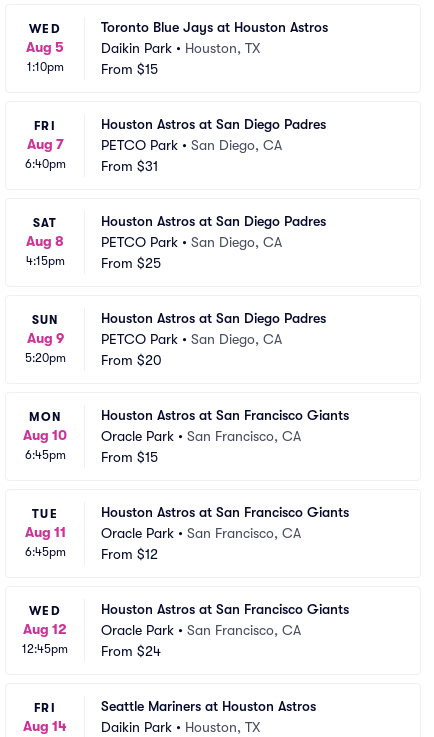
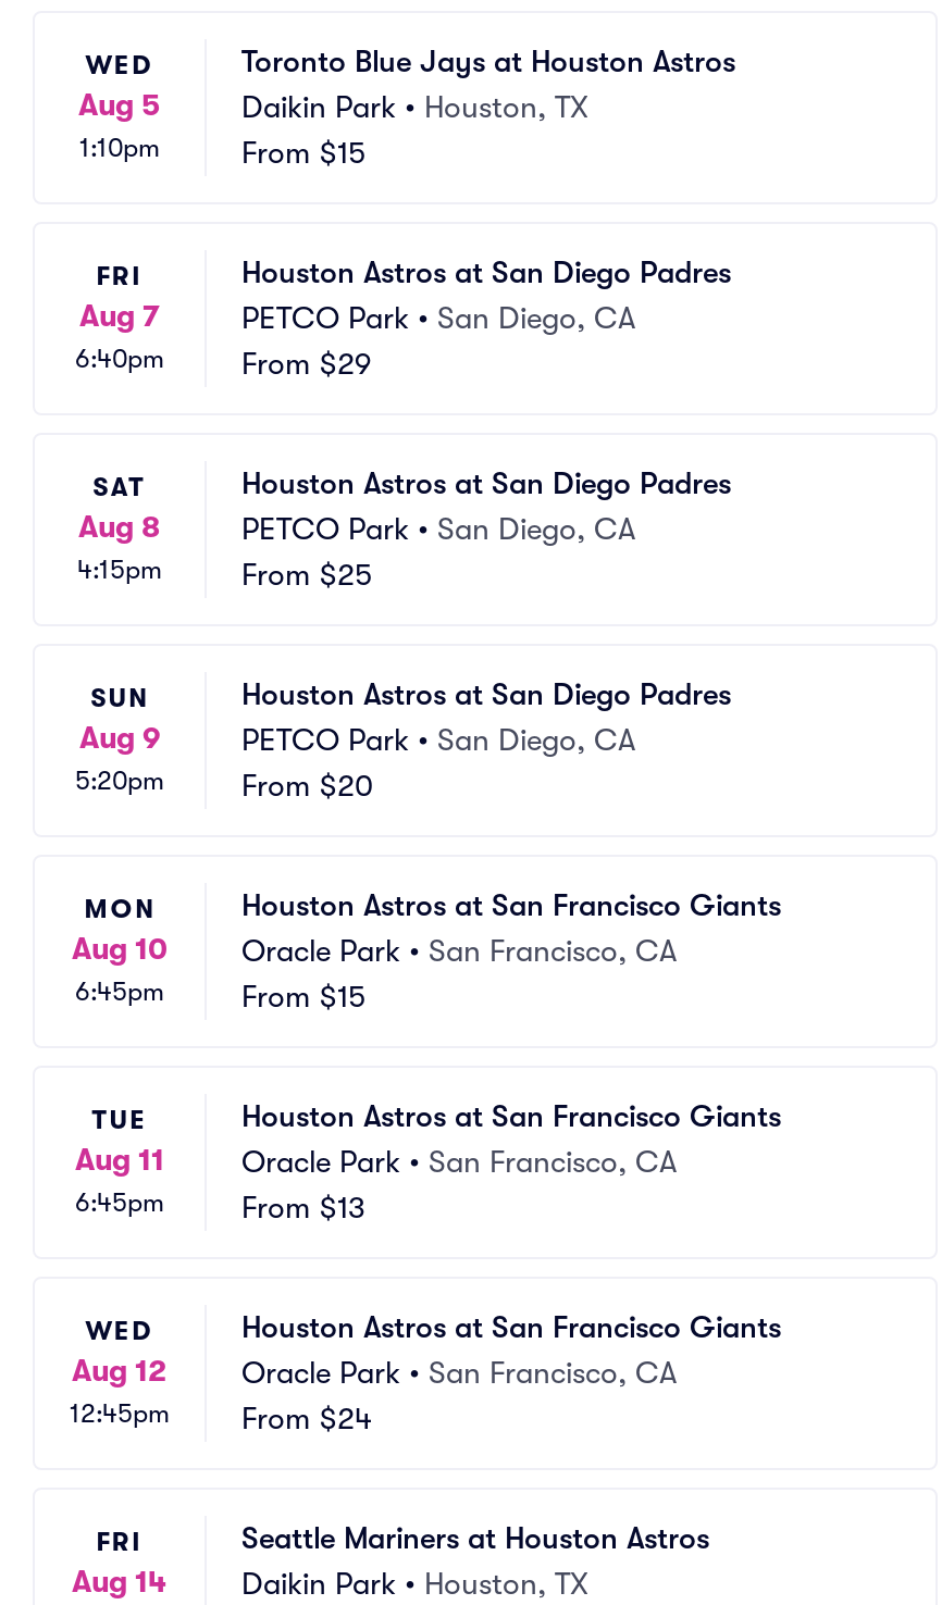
[101,158,158,174] From $31 -> [241,346,372,381] From $29
[101,546,158,562] From $12 -> [241,1190,365,1224] From $13

